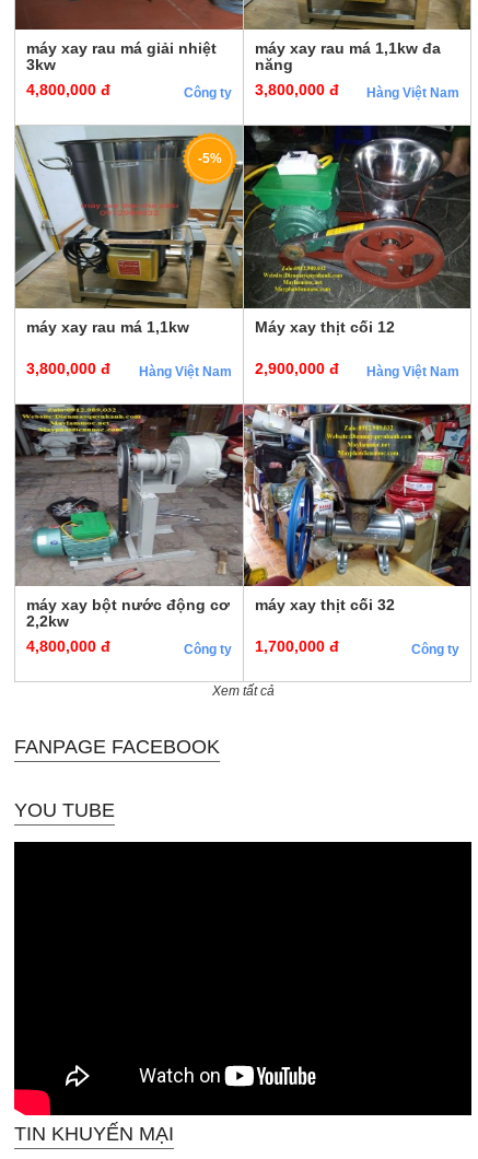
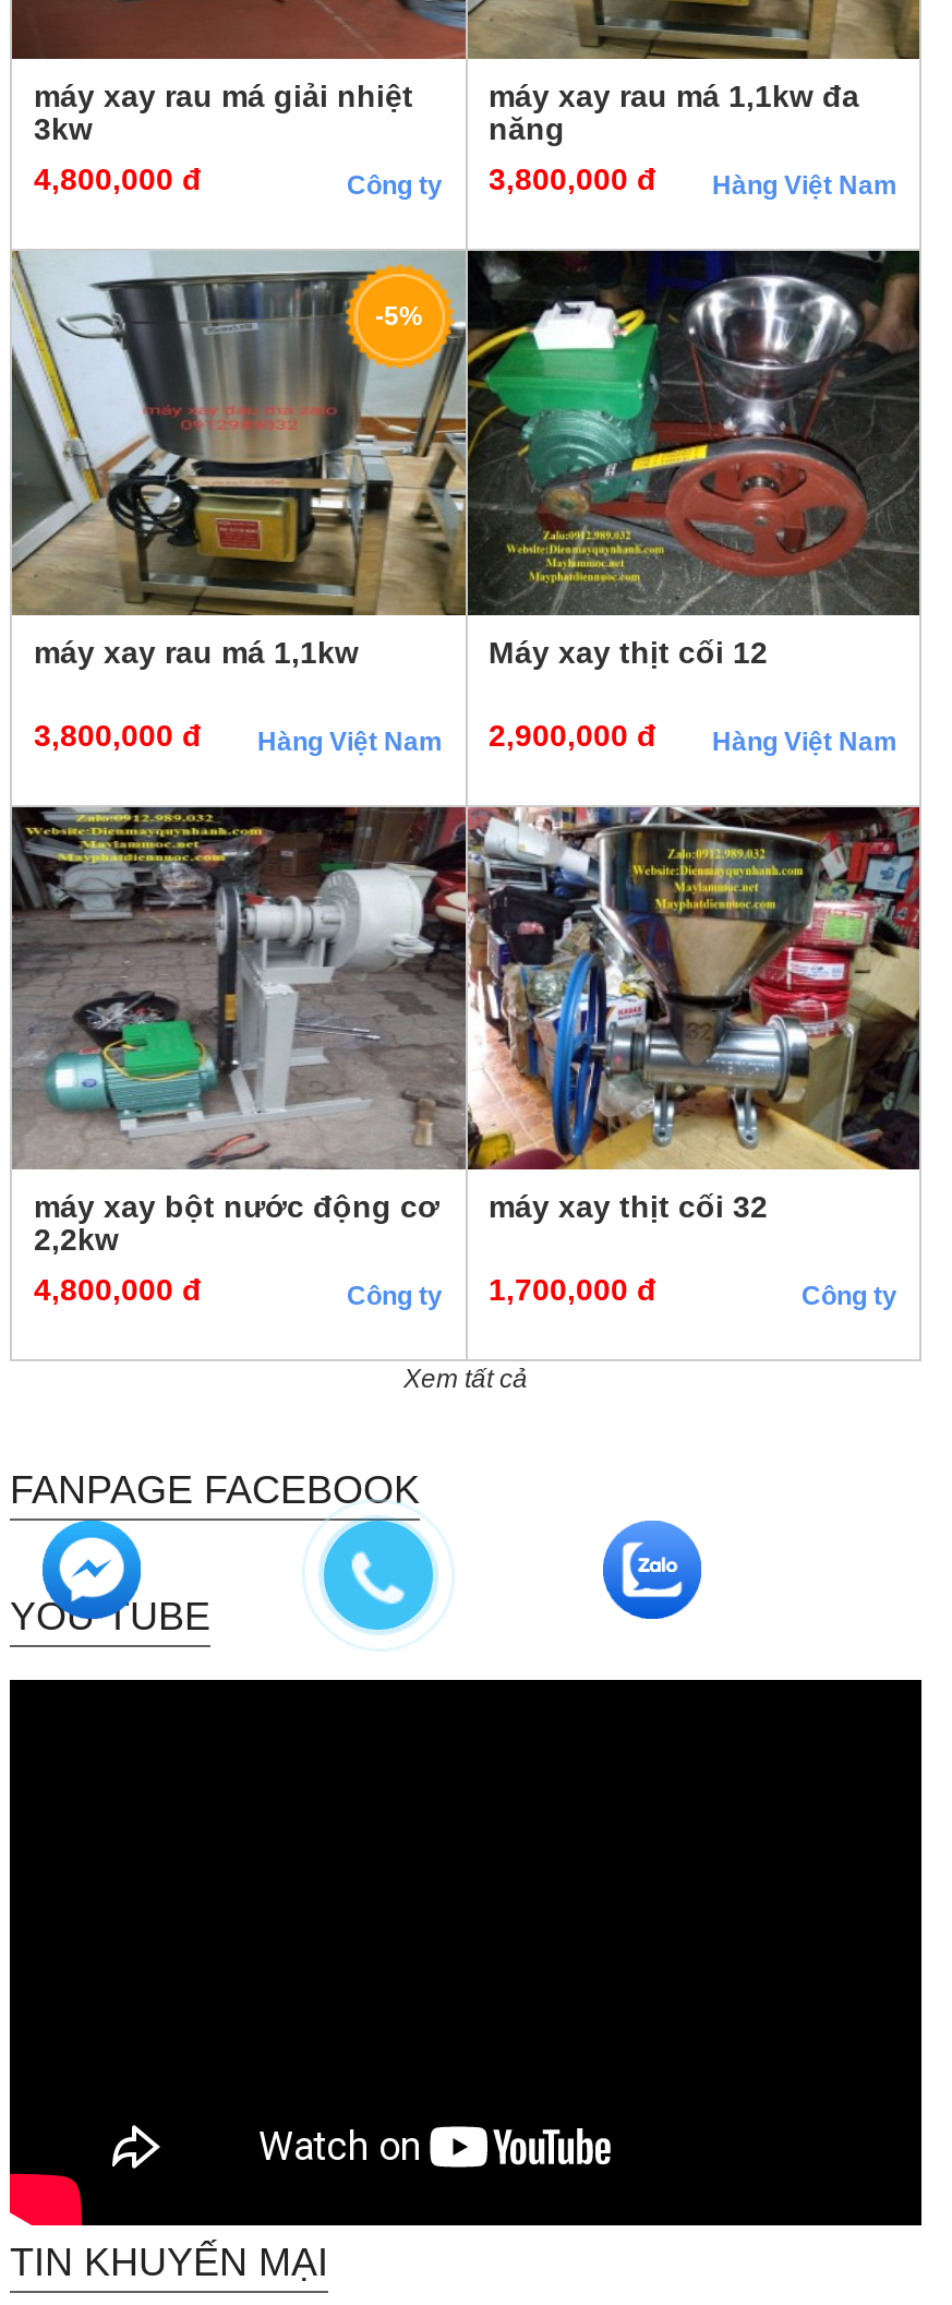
none -> [40,1518,143,1590] [image]
none -> [320,1518,437,1634] [image]
none -> [601,1518,703,1621] [image]

